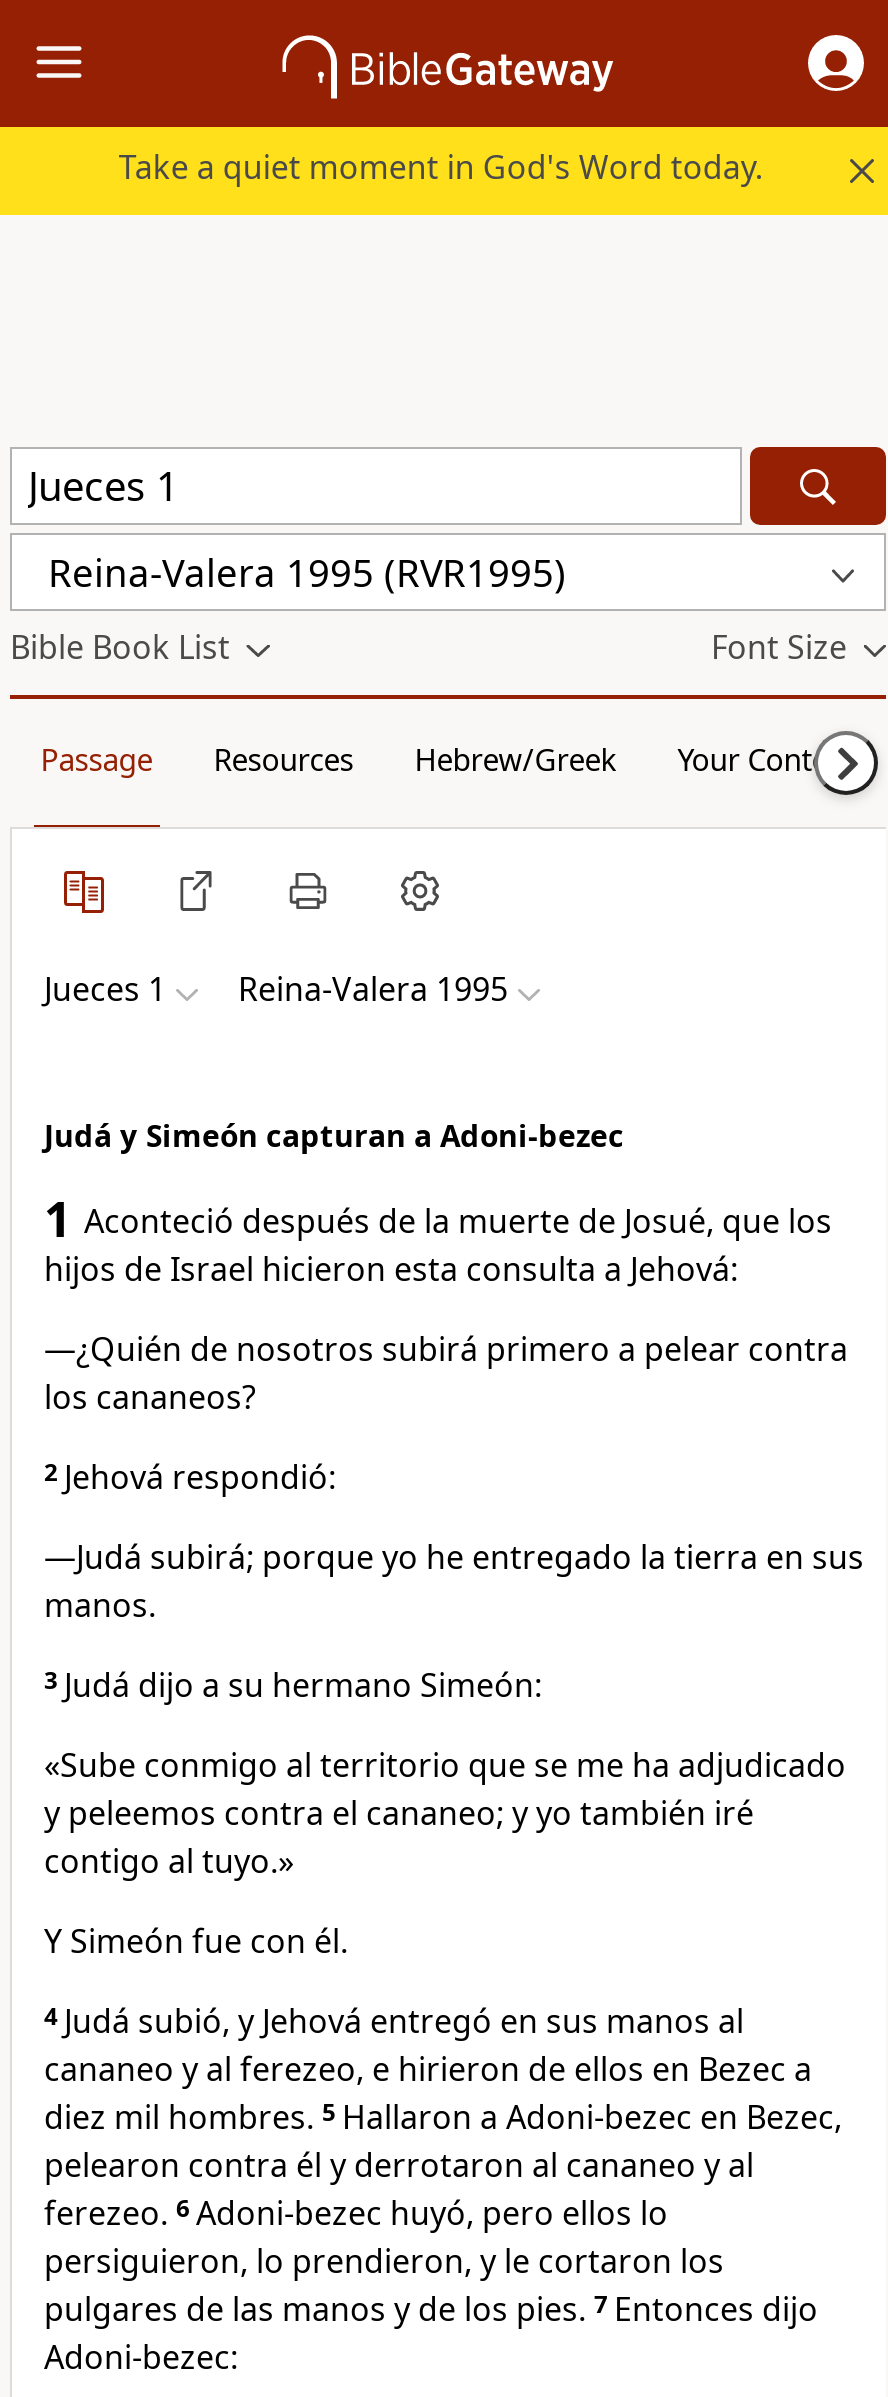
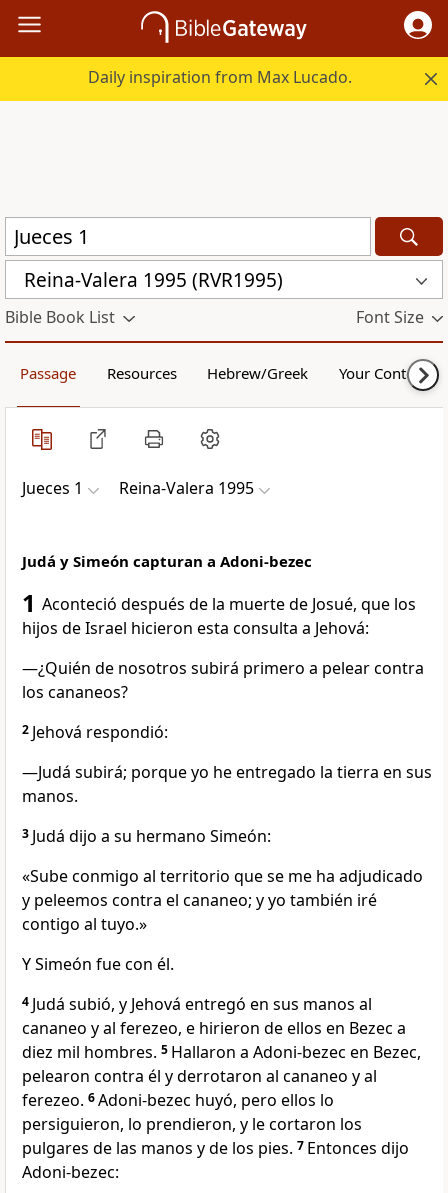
[119,145,763,189] Take a quiet moment in God's Word today. -> [88,66,352,88] Daily inspiration from Max Lucado.

